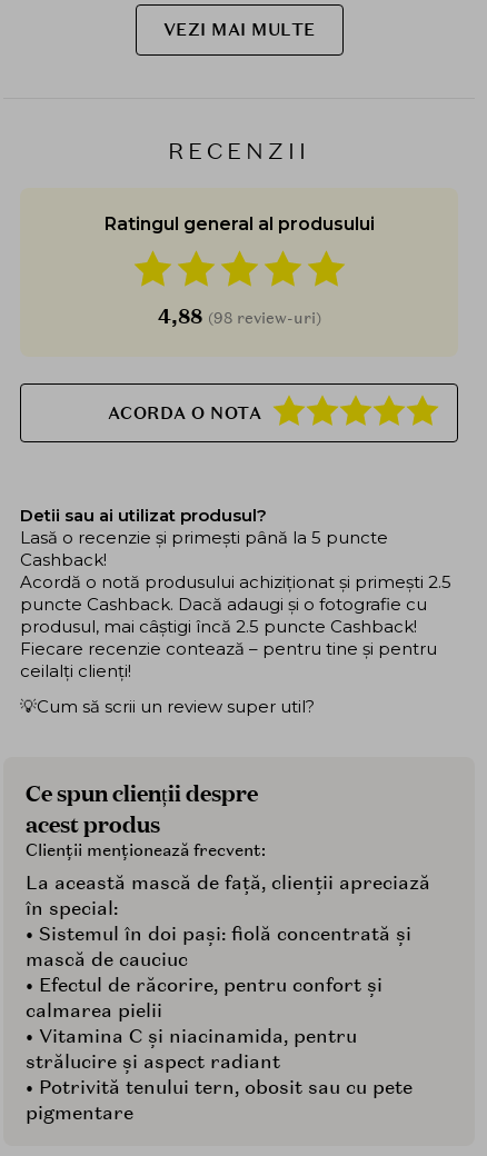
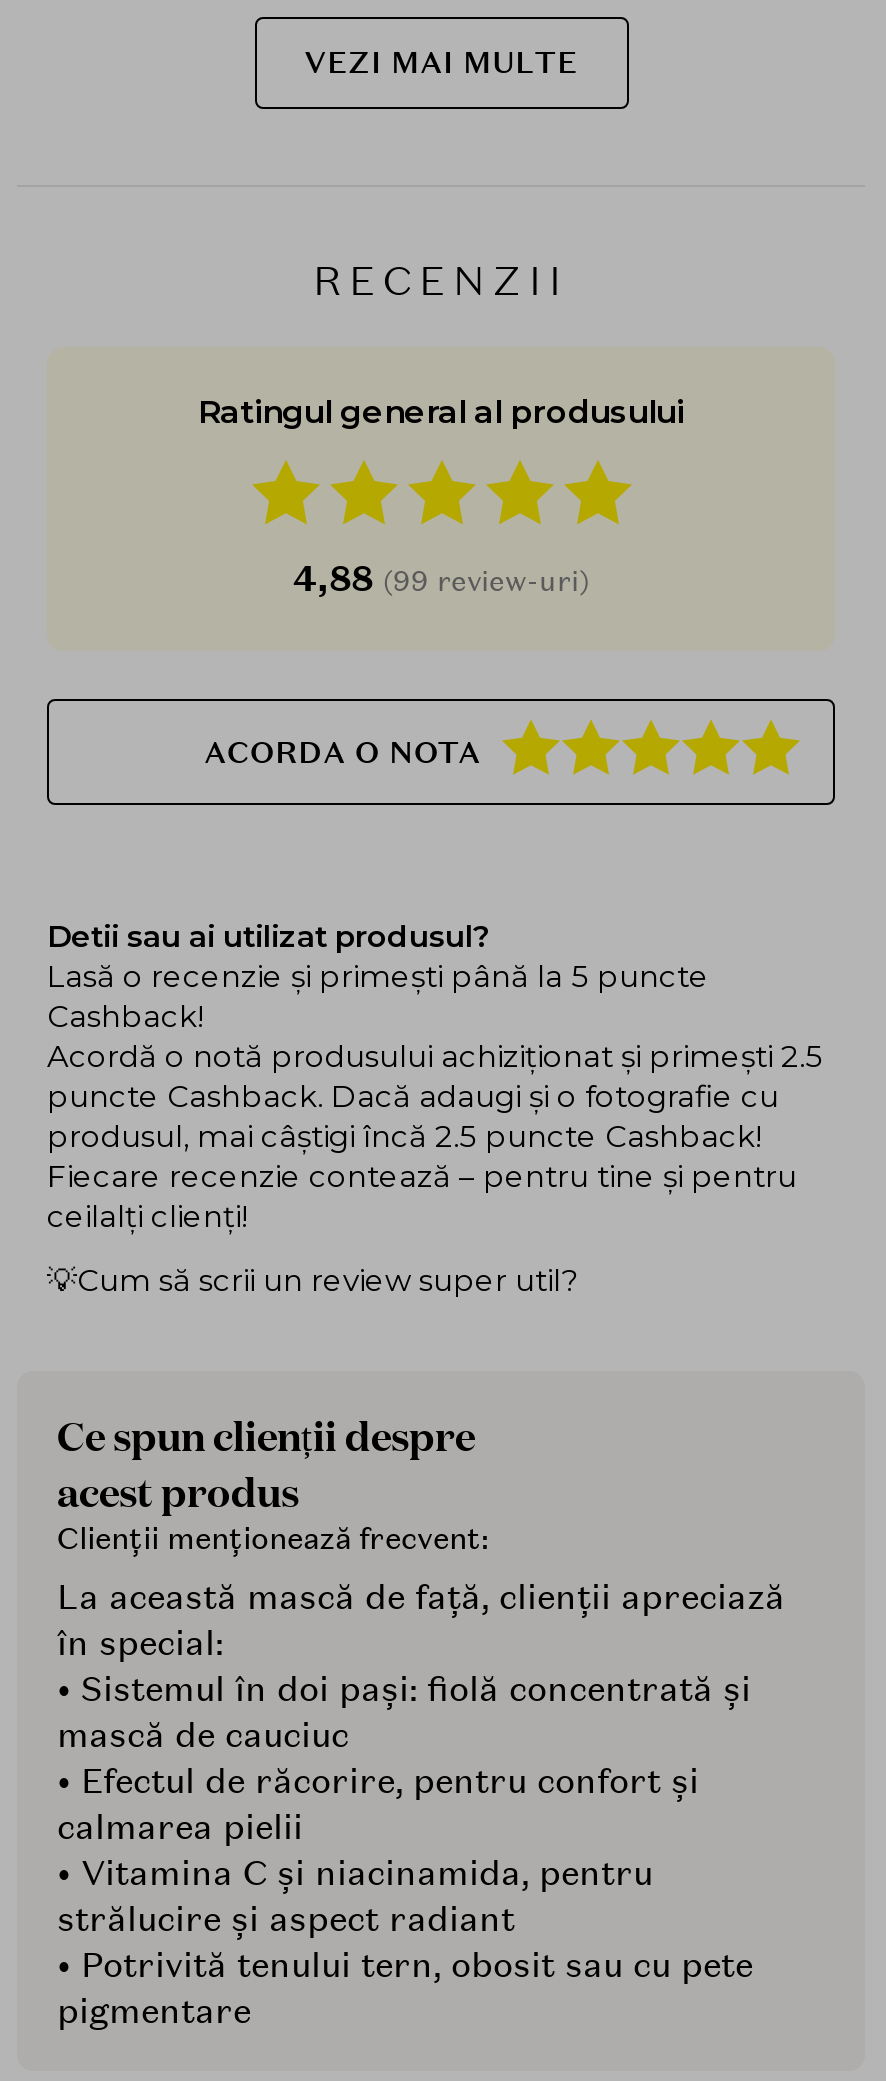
[157,304,321,329] 4,88 (98 review-uri) -> [293,556,589,602] 4,88 (99 review-uri)

